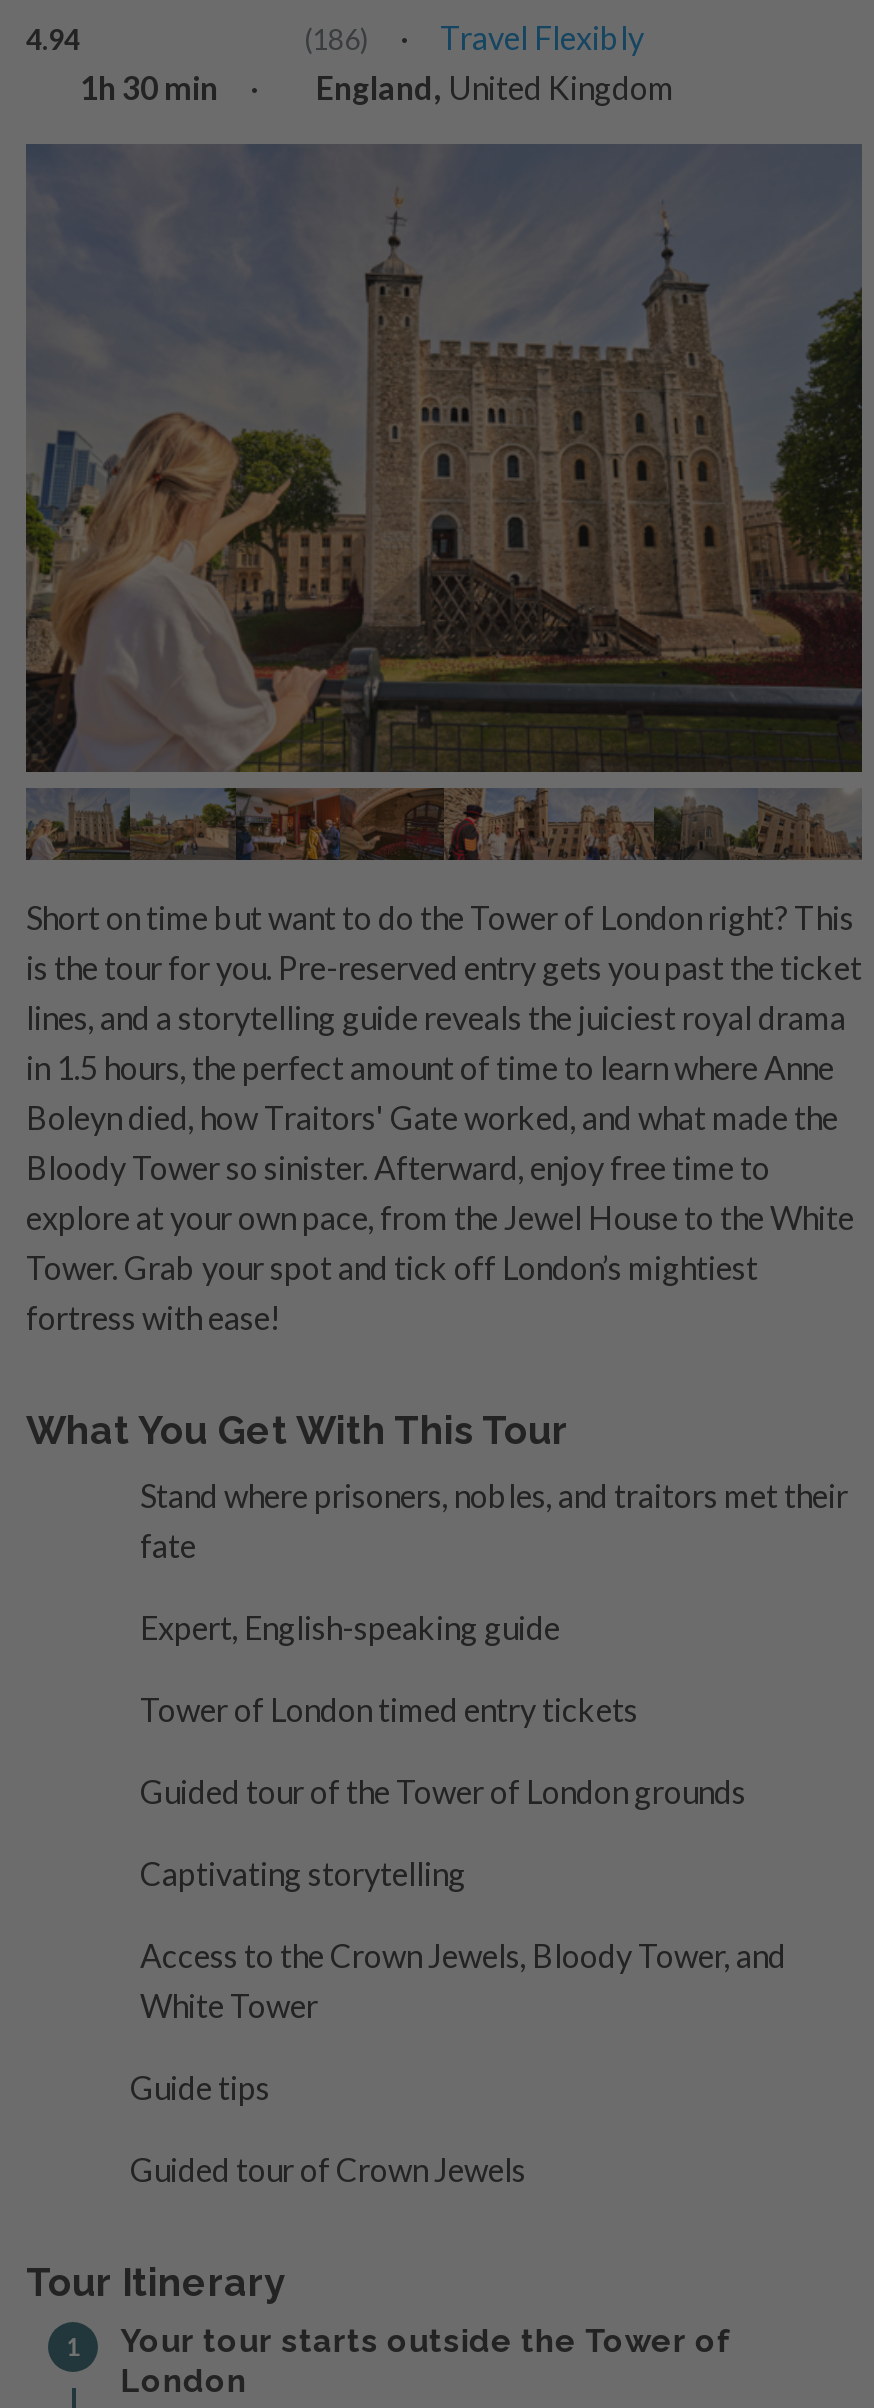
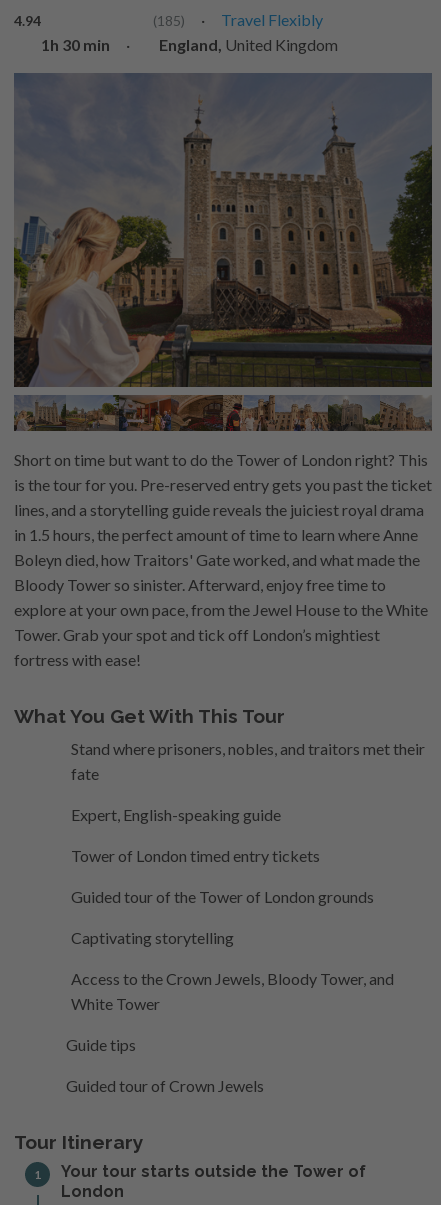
[304,22,368,56] (186) -> [153,12,185,29] (185)

